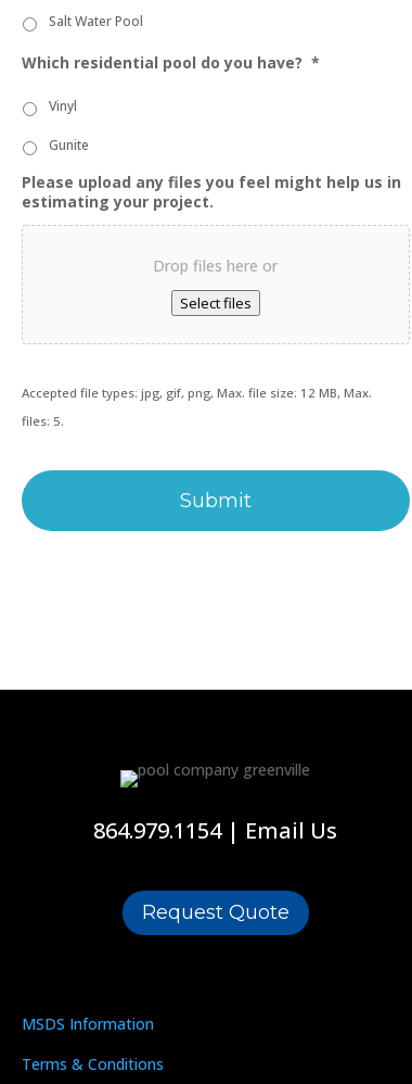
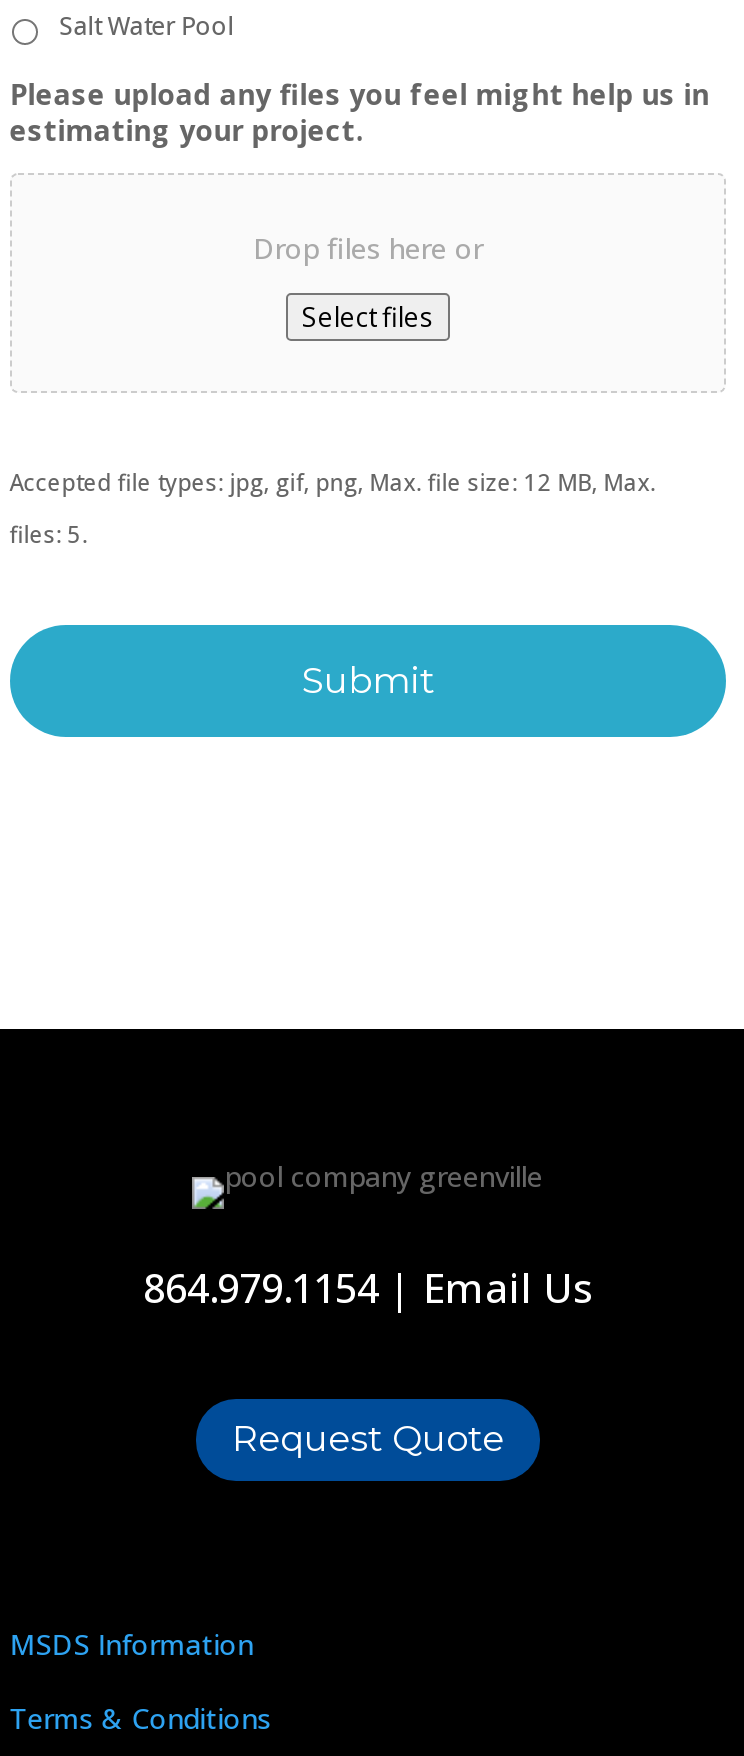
[21,52,320,154] Which residential pool do you have? * | Vinyl | Gunite -> none

